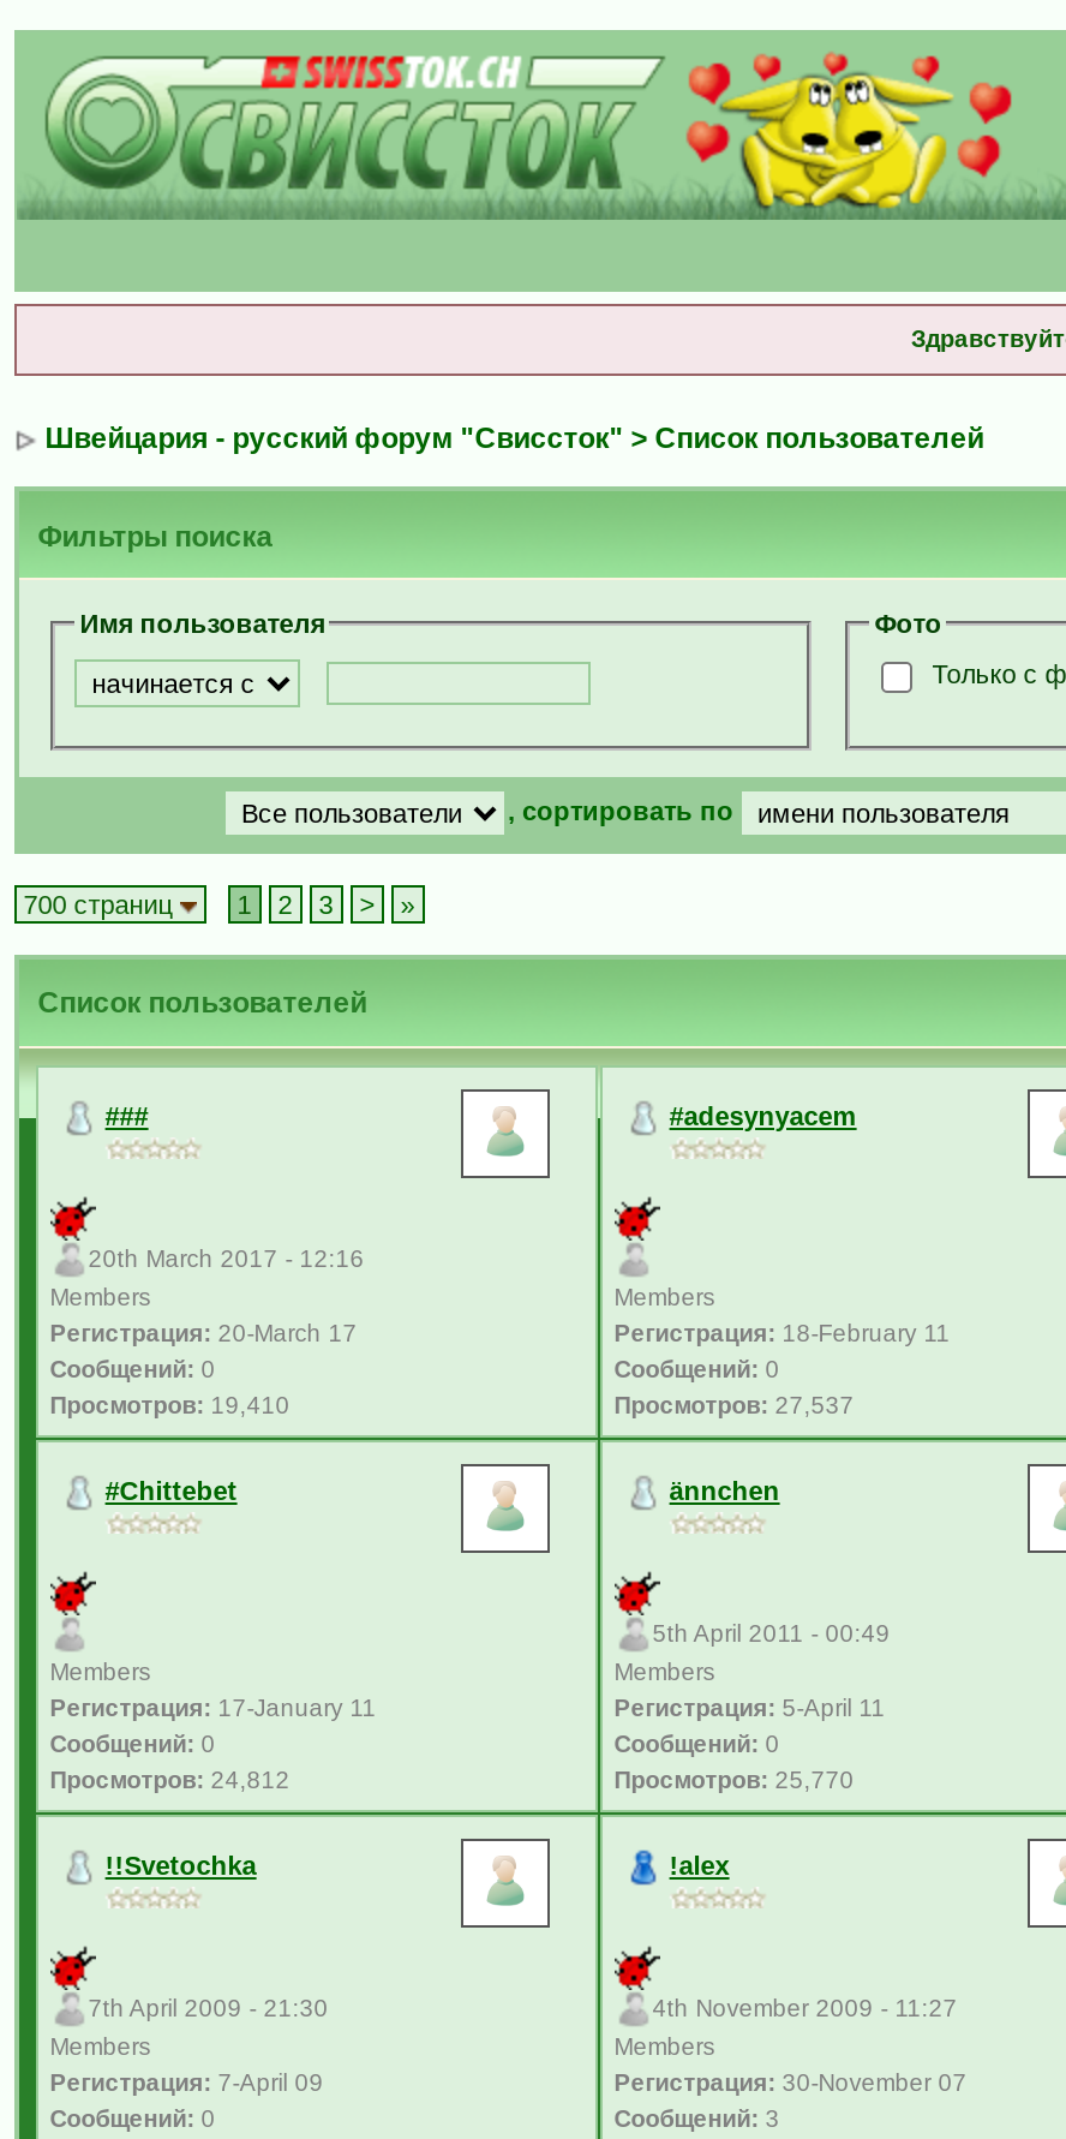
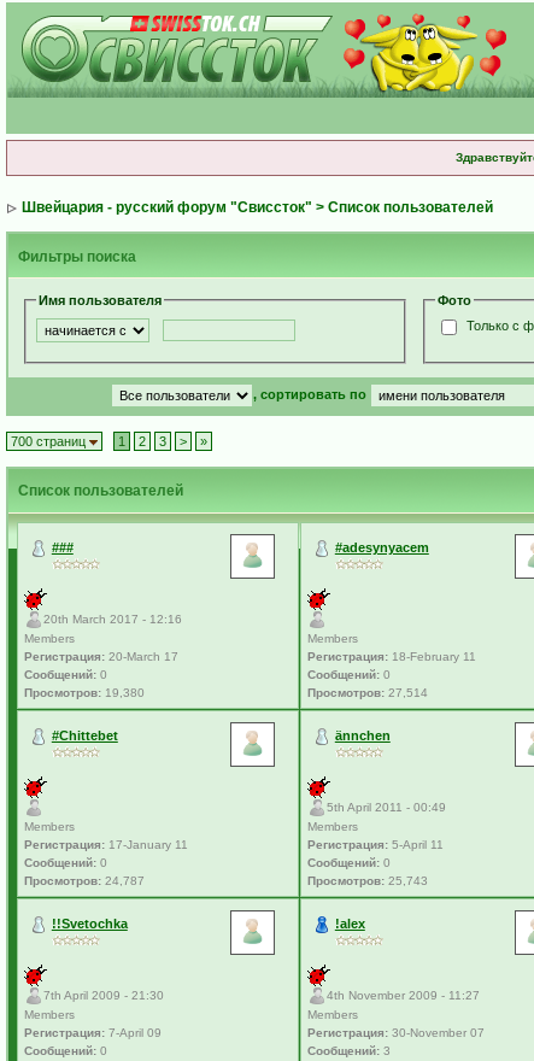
[50,1393,290,1419] Просмотров: 19,410 -> [24,687,144,700] Просмотров: 19,380
[614,1392,854,1418] Просмотров: 27,537 -> [307,686,428,699] Просмотров: 27,514
[50,1767,290,1793] Просмотров: 24,812 -> [24,874,144,887] Просмотров: 24,787
[614,1768,854,1794] Просмотров: 25,770 -> [307,875,428,888] Просмотров: 25,743

